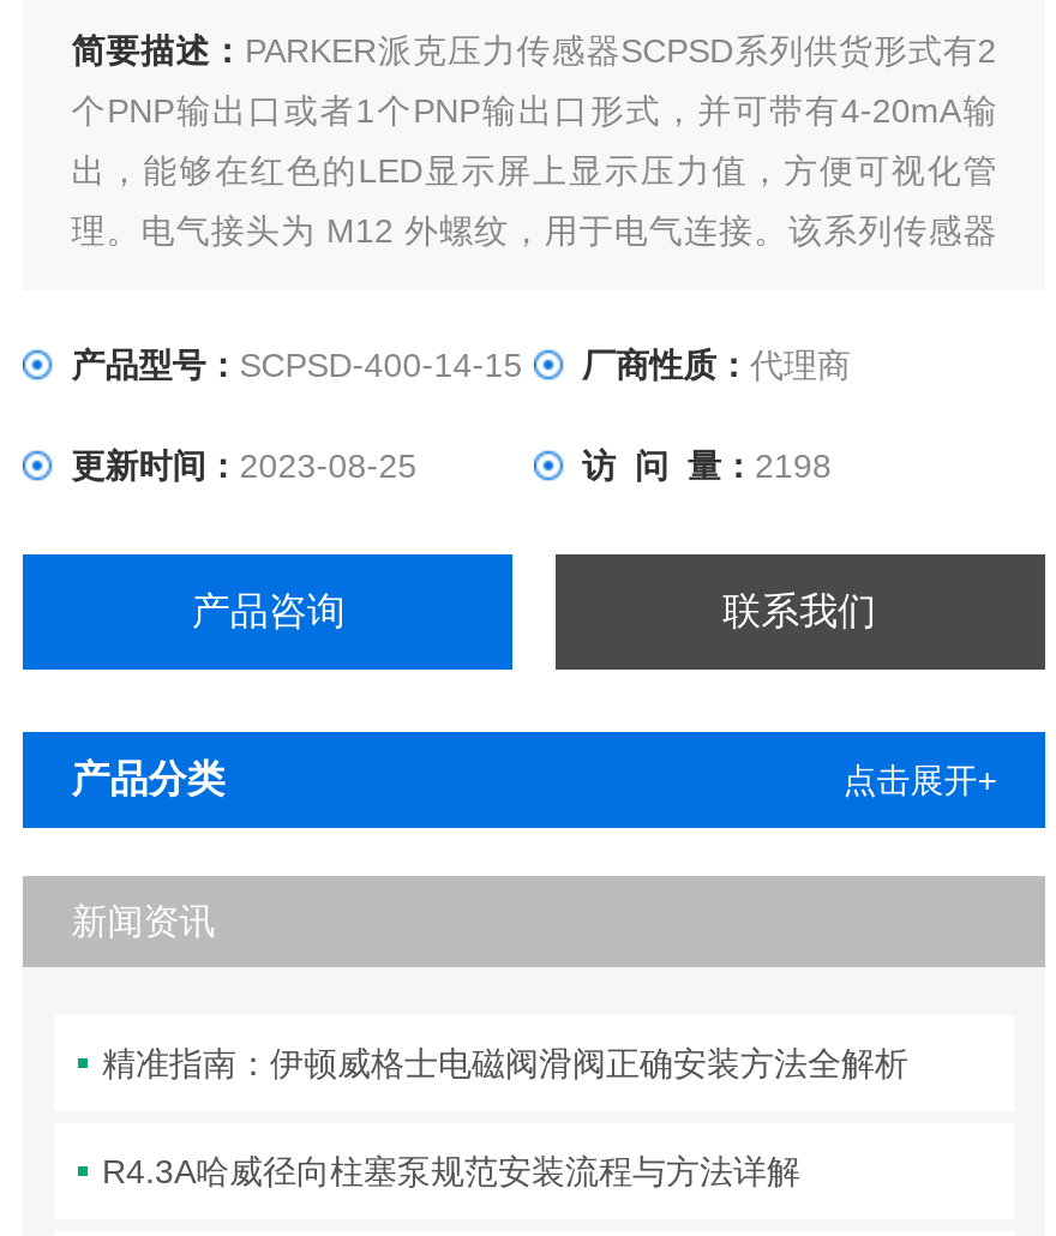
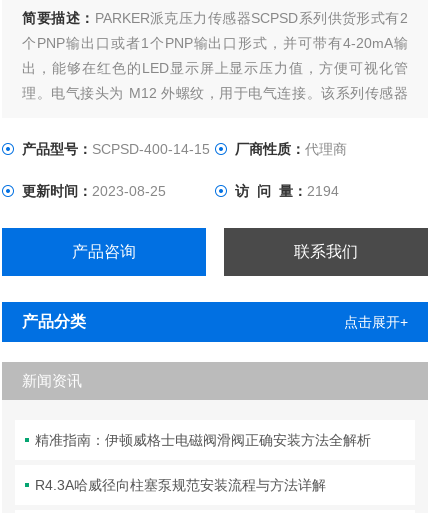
[582,447,832,486] 访 问 量：2198 -> [235,183,339,199] 访 问 量：2194

